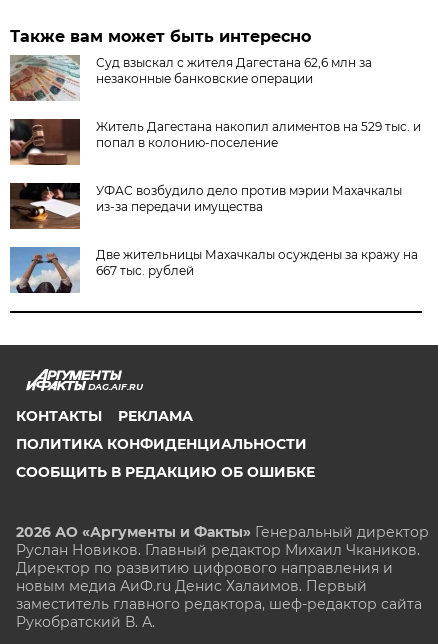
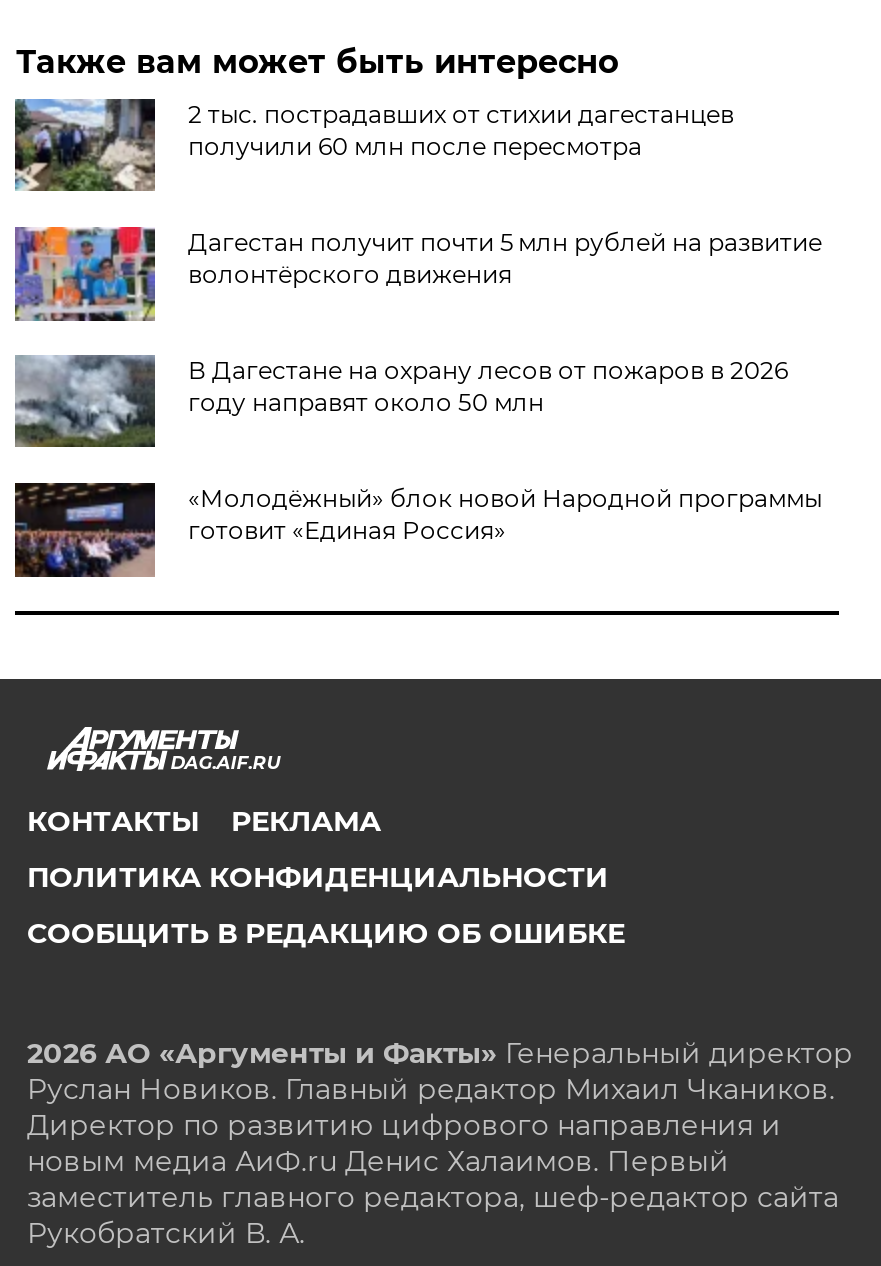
[9,54,372,101] [image] | Суд взыскал с жителя Дагестана 62,6 млн за | незаконные банковские операции -> [13,97,734,193] [image] | 2 тыс. пострадавших от стихии дагестанцев | получили 60 млн после пересмотра
[9,118,421,166] [image] | Житель Дагестана накопил алиментов на 529 тыс. и | попал в колонию-поселение -> [13,225,822,323] [image] | Дагестан получит почти 5 млн рублей на развитие | волонтёрского движения
[10,182,402,230] [image] | УФАС возбудило дело против мэрии Махачкалы | из-за передачи имущества -> [15,353,788,449] [image] | В Дагестане на охрану лесов от пожаров в 2026 | году направят около 50 млн
[9,246,418,294] [image] | Две жительницы Махачкалы осуждены за кражу на | 667 тыс. рублей -> [13,481,822,579] [image] | «Молодёжный» блок новой Народной программы | готовит «Единая Россия»

